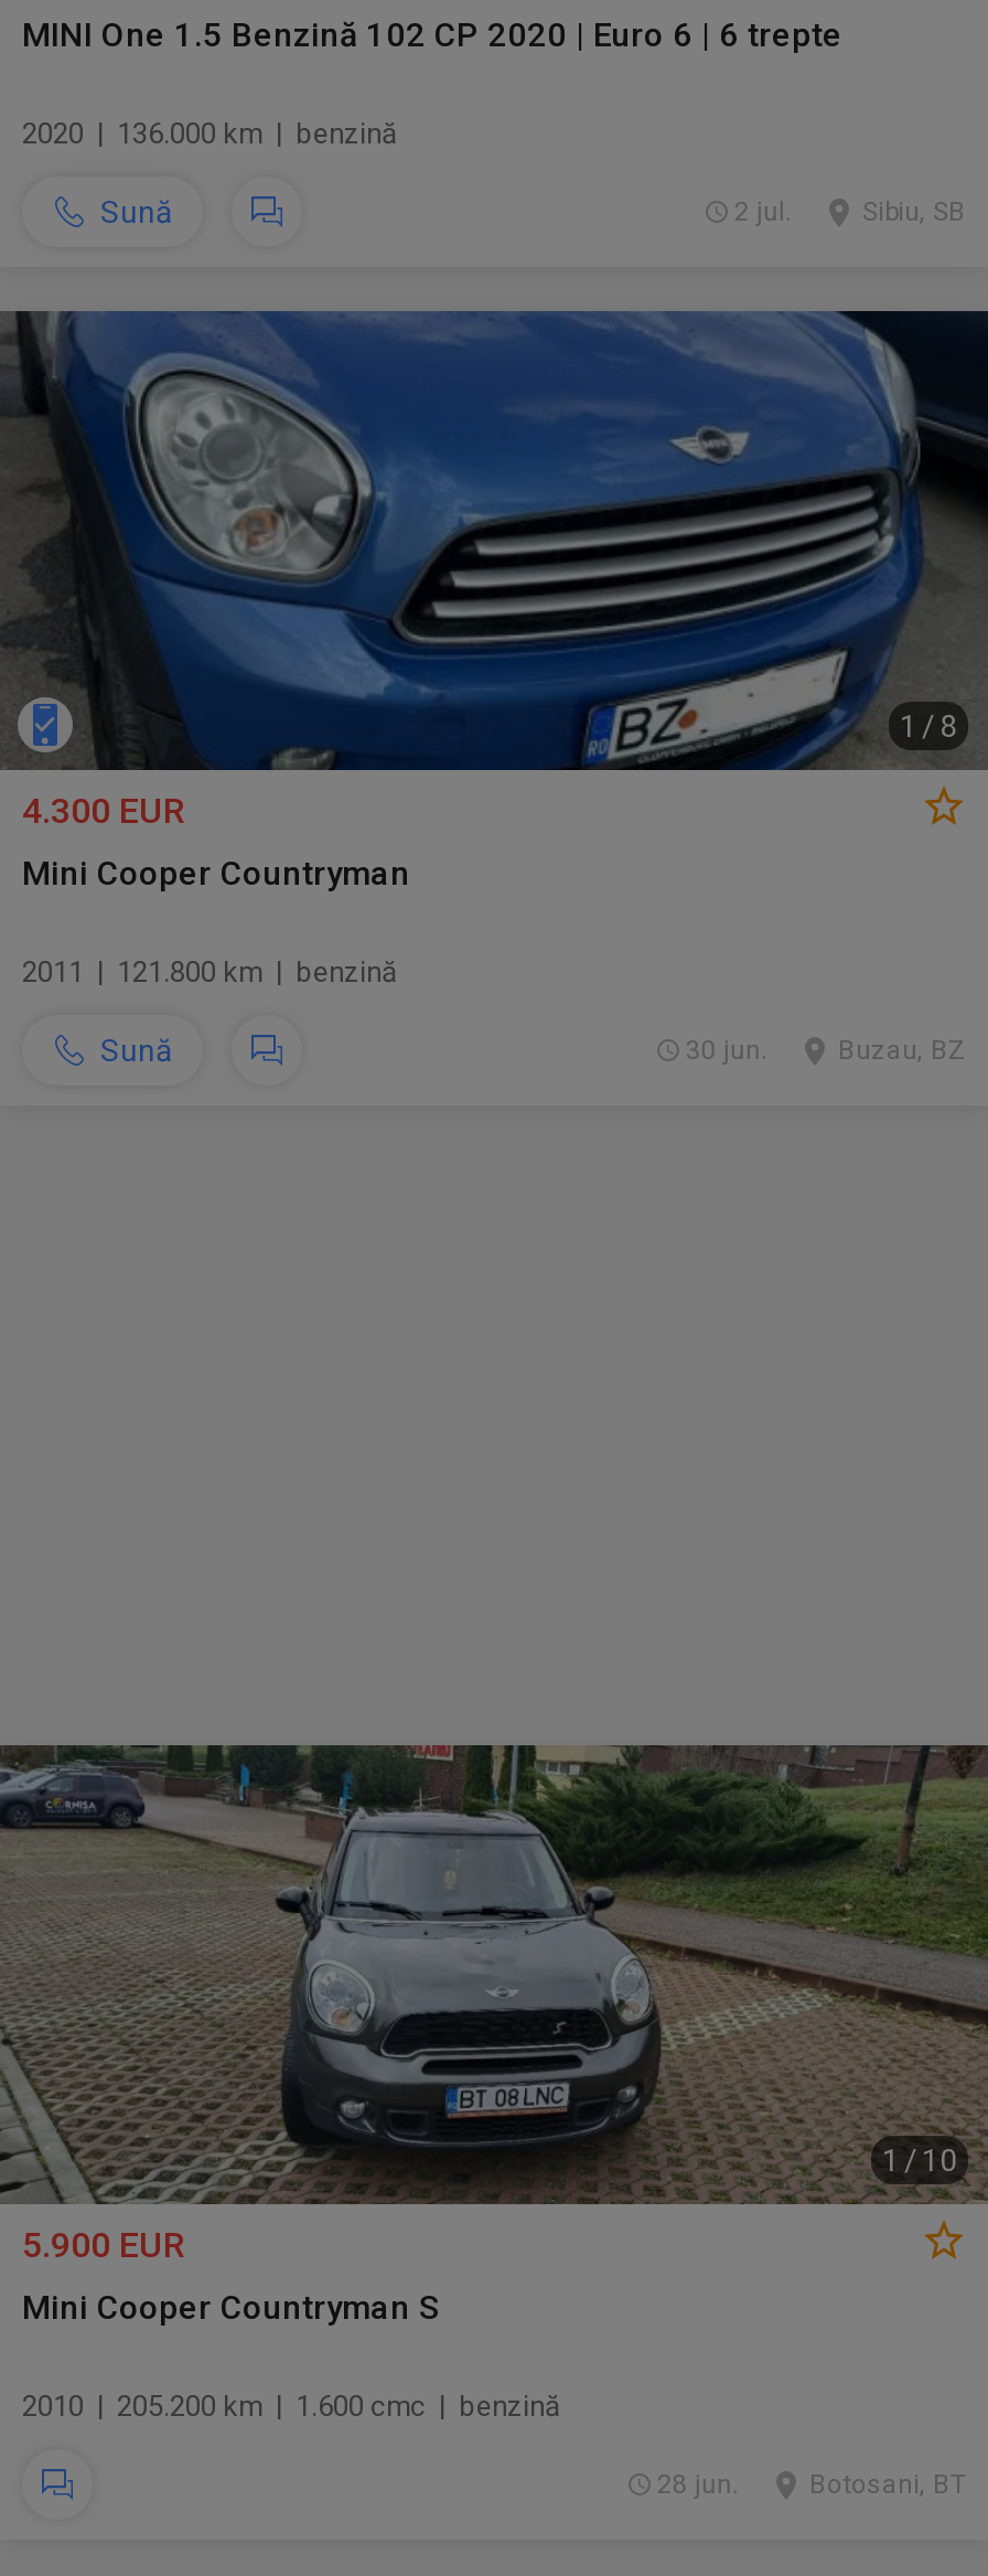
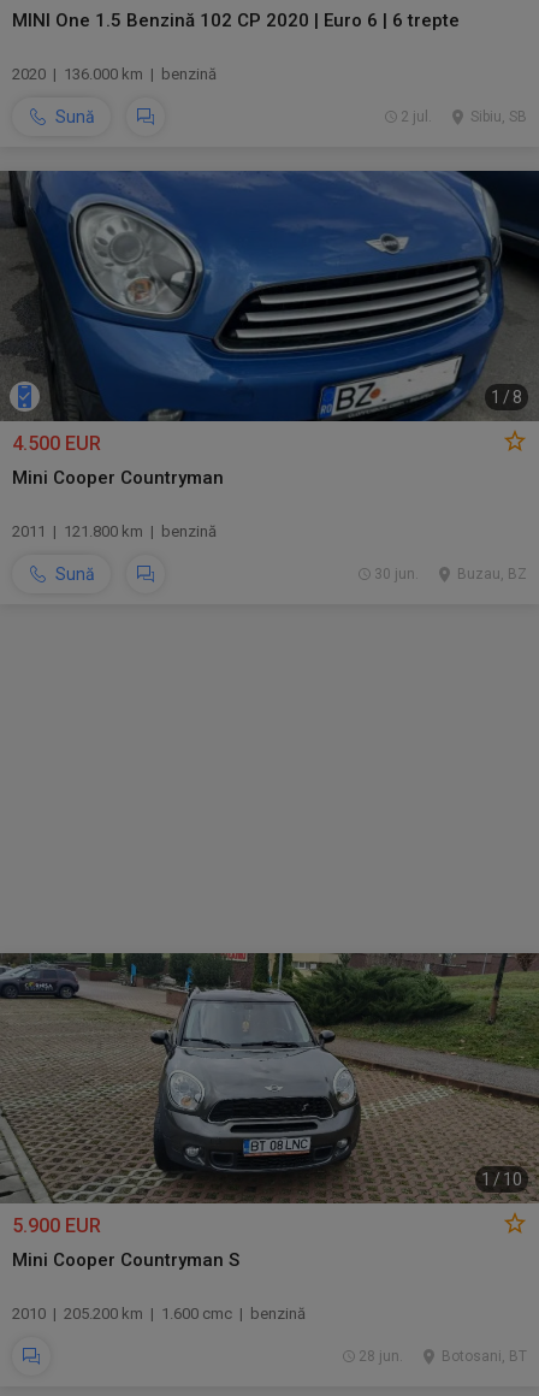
[22,790,185,832] 4.300 EUR -> [12,432,101,455] 4.500 EUR

